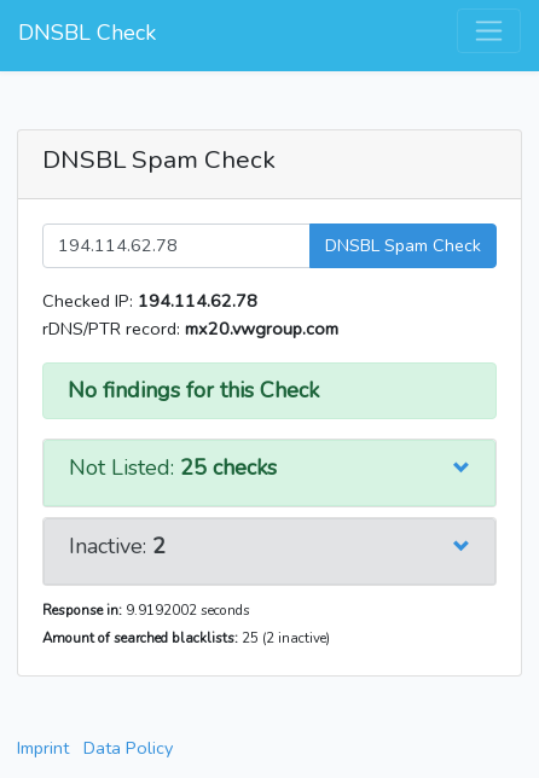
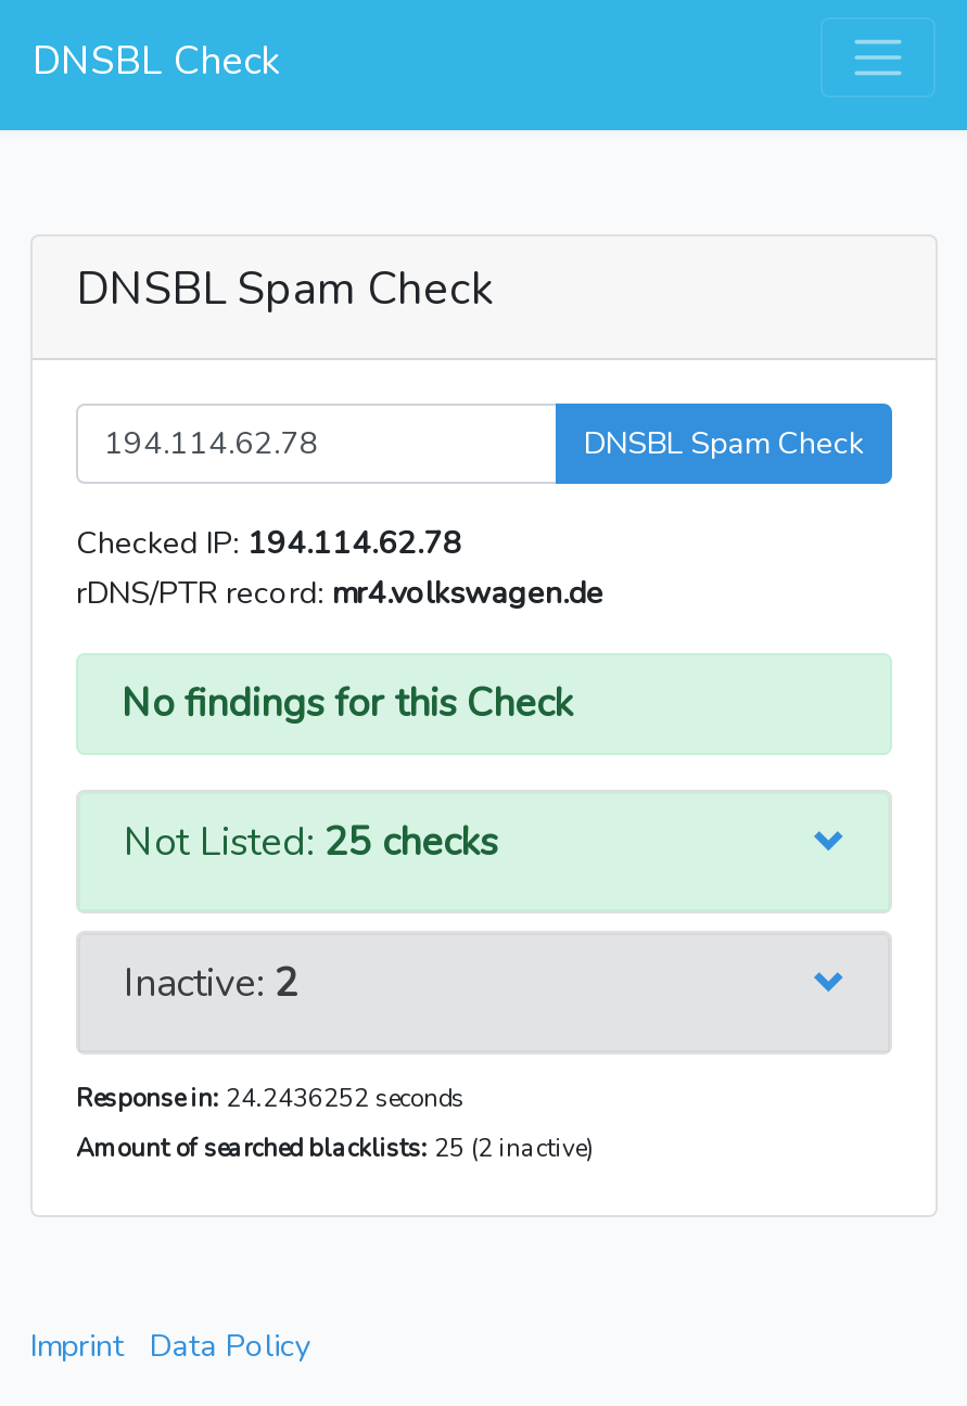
[42,317,338,341] rDNS/PTR record: mx20.vwgroup.com -> [76,571,603,614] rDNS/PTR record: mr4.volkswagen.de
[42,601,250,620] Response in: 9.9192002 seconds -> [76,1081,465,1115] Response in: 24.2436252 seconds

